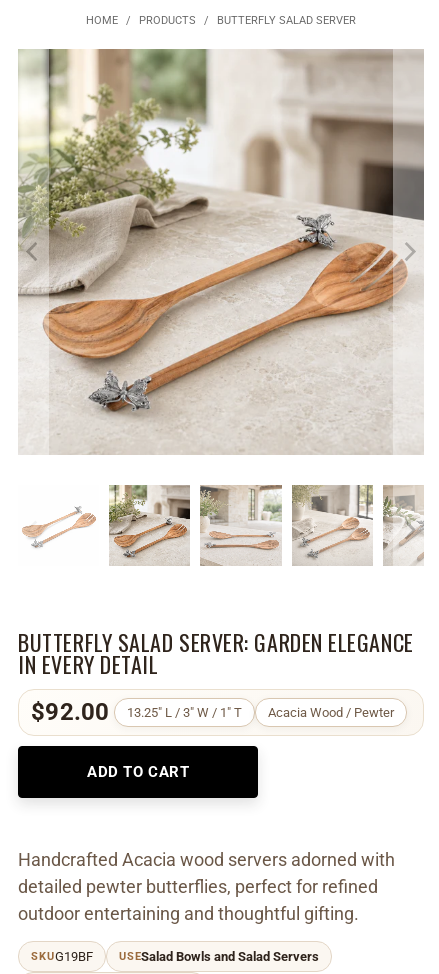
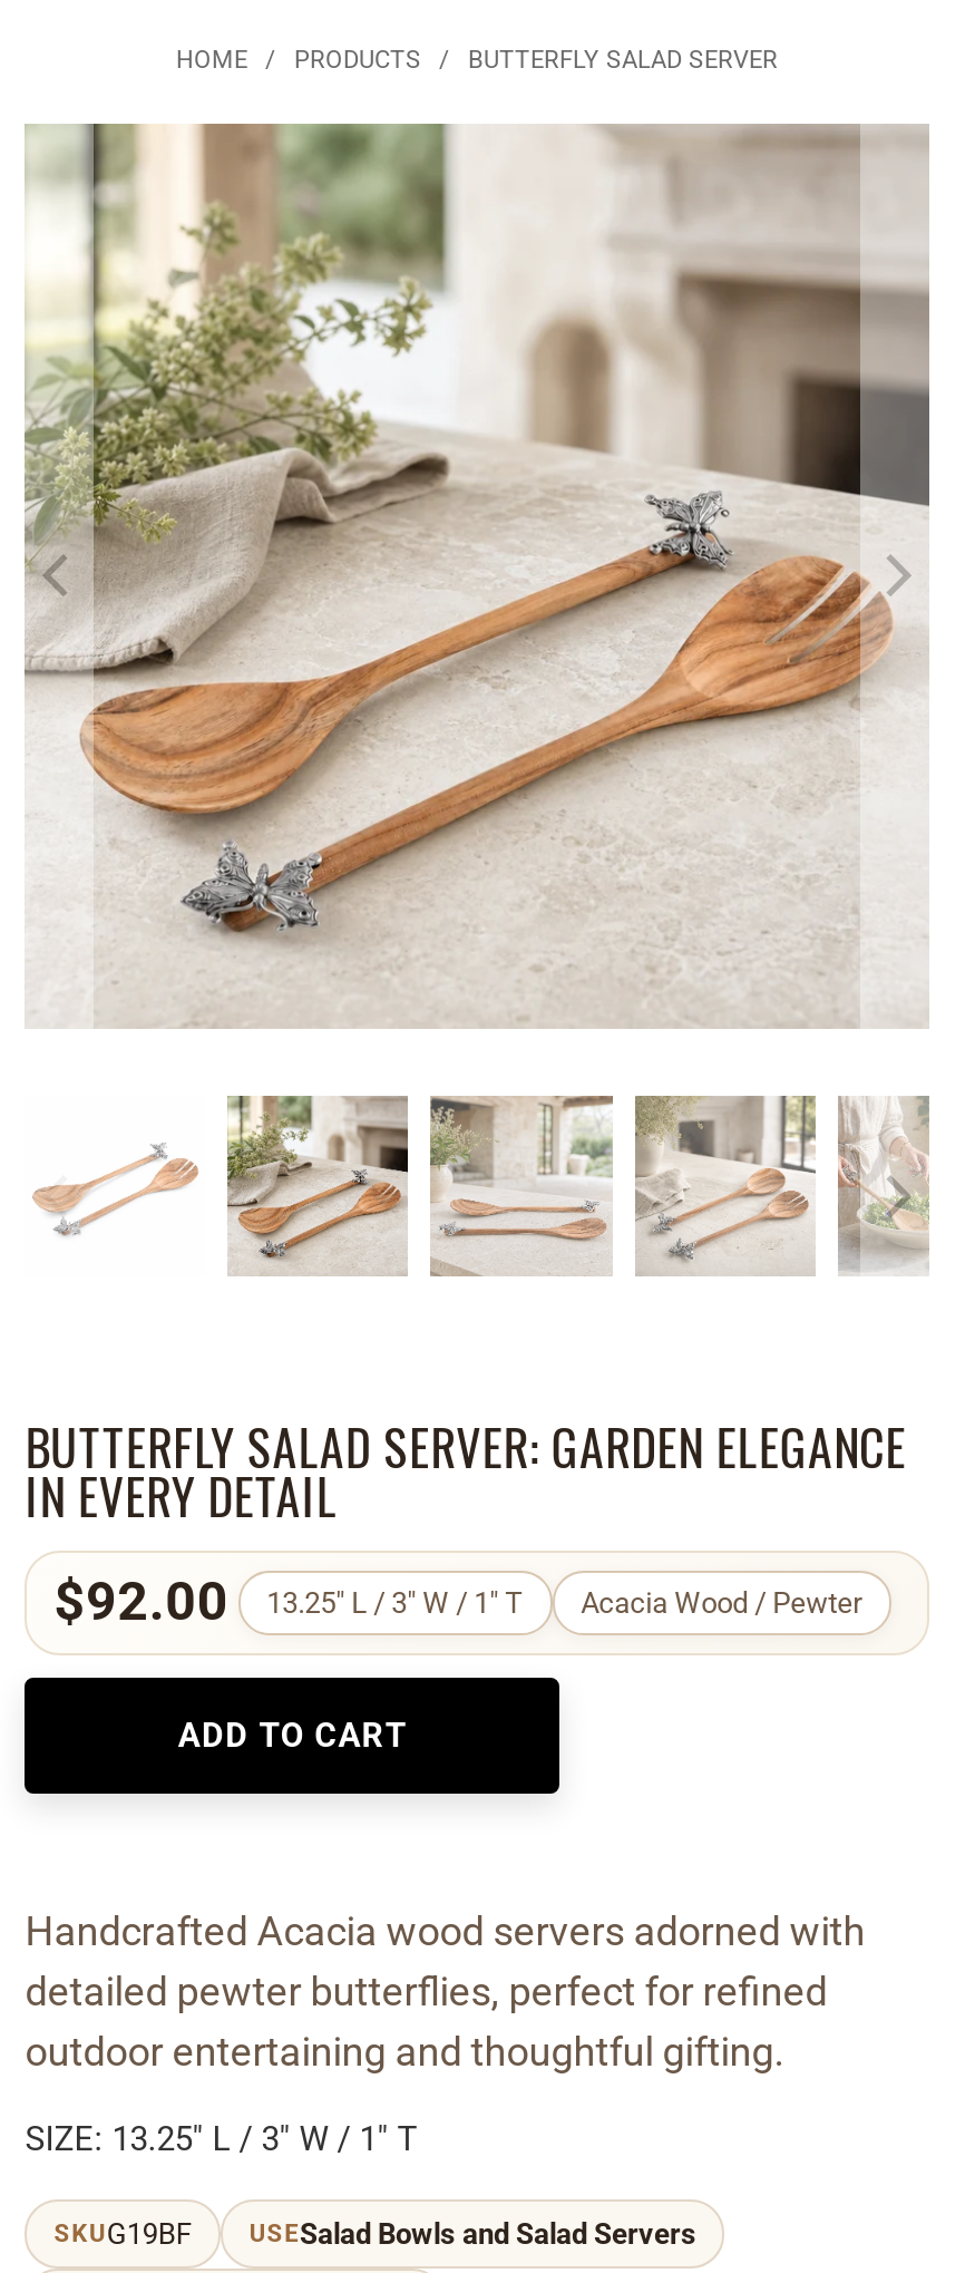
[383,485,423,562] [image] -> [838,1096,929,1265] [image]
none -> [25,2118,417,2159] SIZE: 13.25" L / 3" W / 1" T

